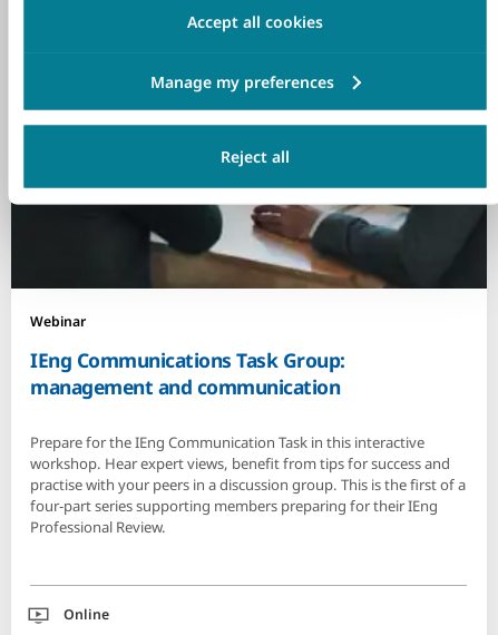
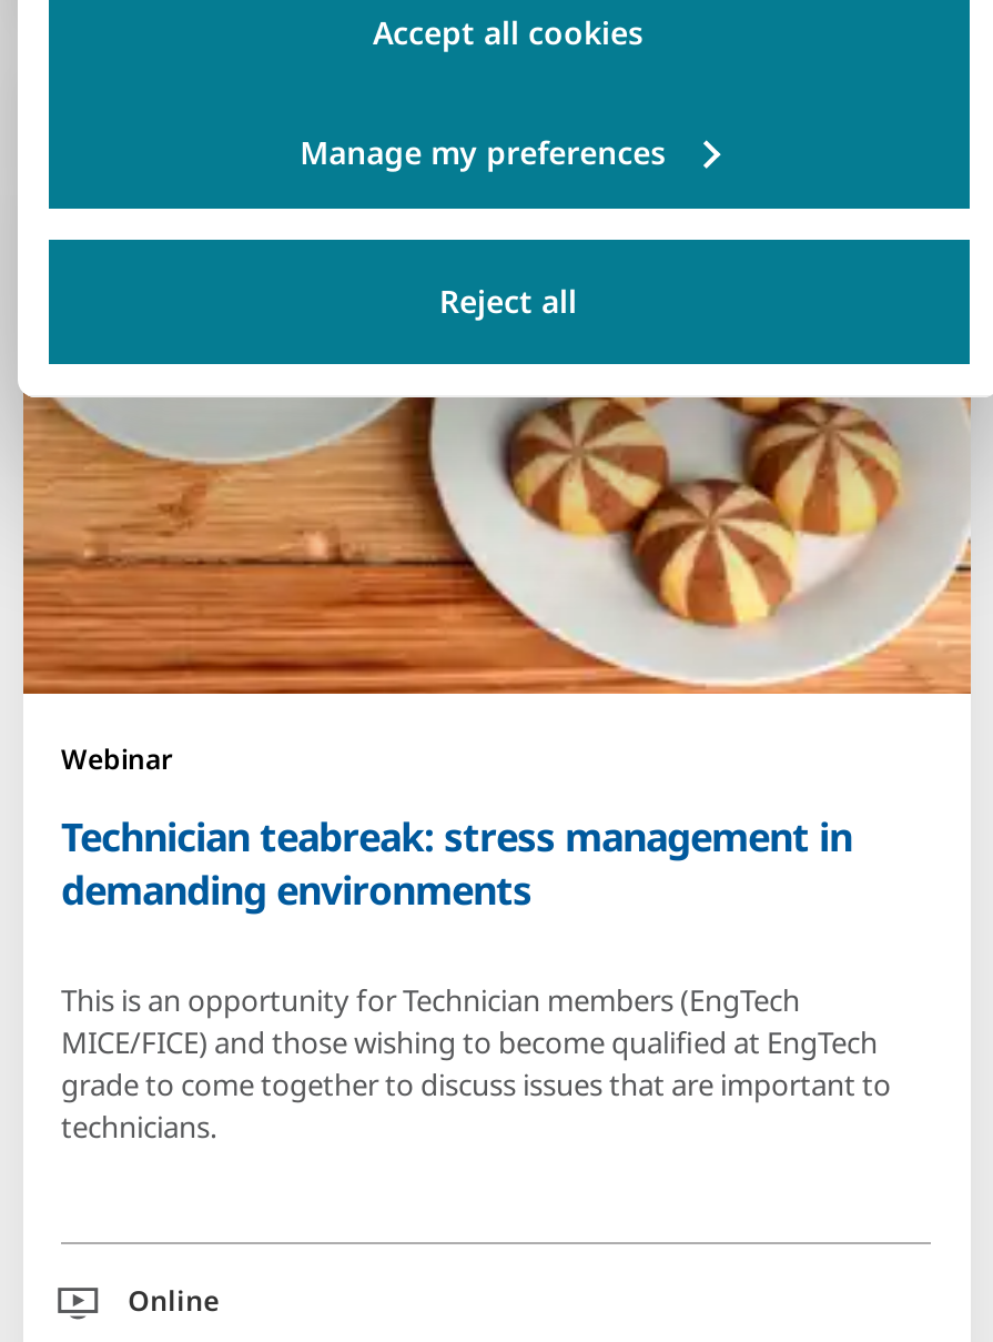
[10,203,488,290] [image] -> [21,394,973,696] [image]
moved [30,312,86,331] -> [61,740,172,778]: Webinar
[30,346,345,400] IEng Communications Task Group: | management and communication -> [61,809,852,916] Technician teabreak: stress management in | demanding environments
[30,432,466,537] Prepare for the IEng Communication Task in this interactive | workshop. Hear expert views, benefit from tips for success and | practise with your peers in a discussion group. This is the first of a | four‑part series supporting members preparing for their IEng | Professional Review. -> [61,981,891,1147] This is an opportunity for Technician members (EngTech | MICE/FICE) and those wishing to become qualified at EngTech | grade to come together to discuss issues that are important to | technicians.

